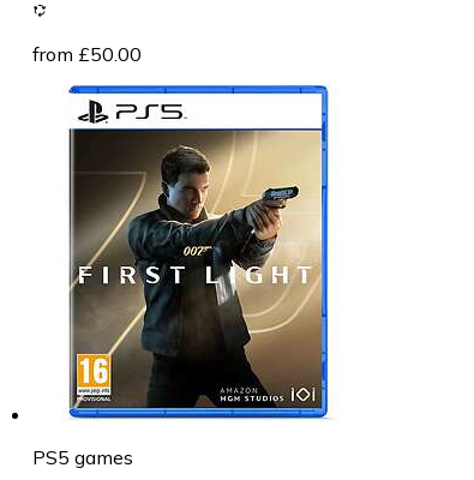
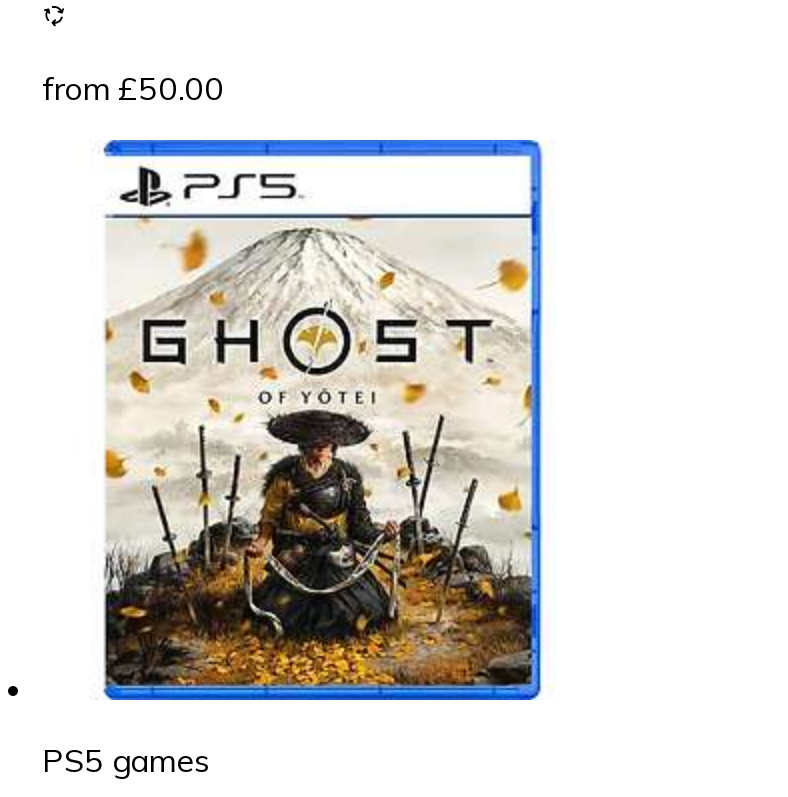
[68,85,332,421] [image] -> [104,140,544,702] [image]

